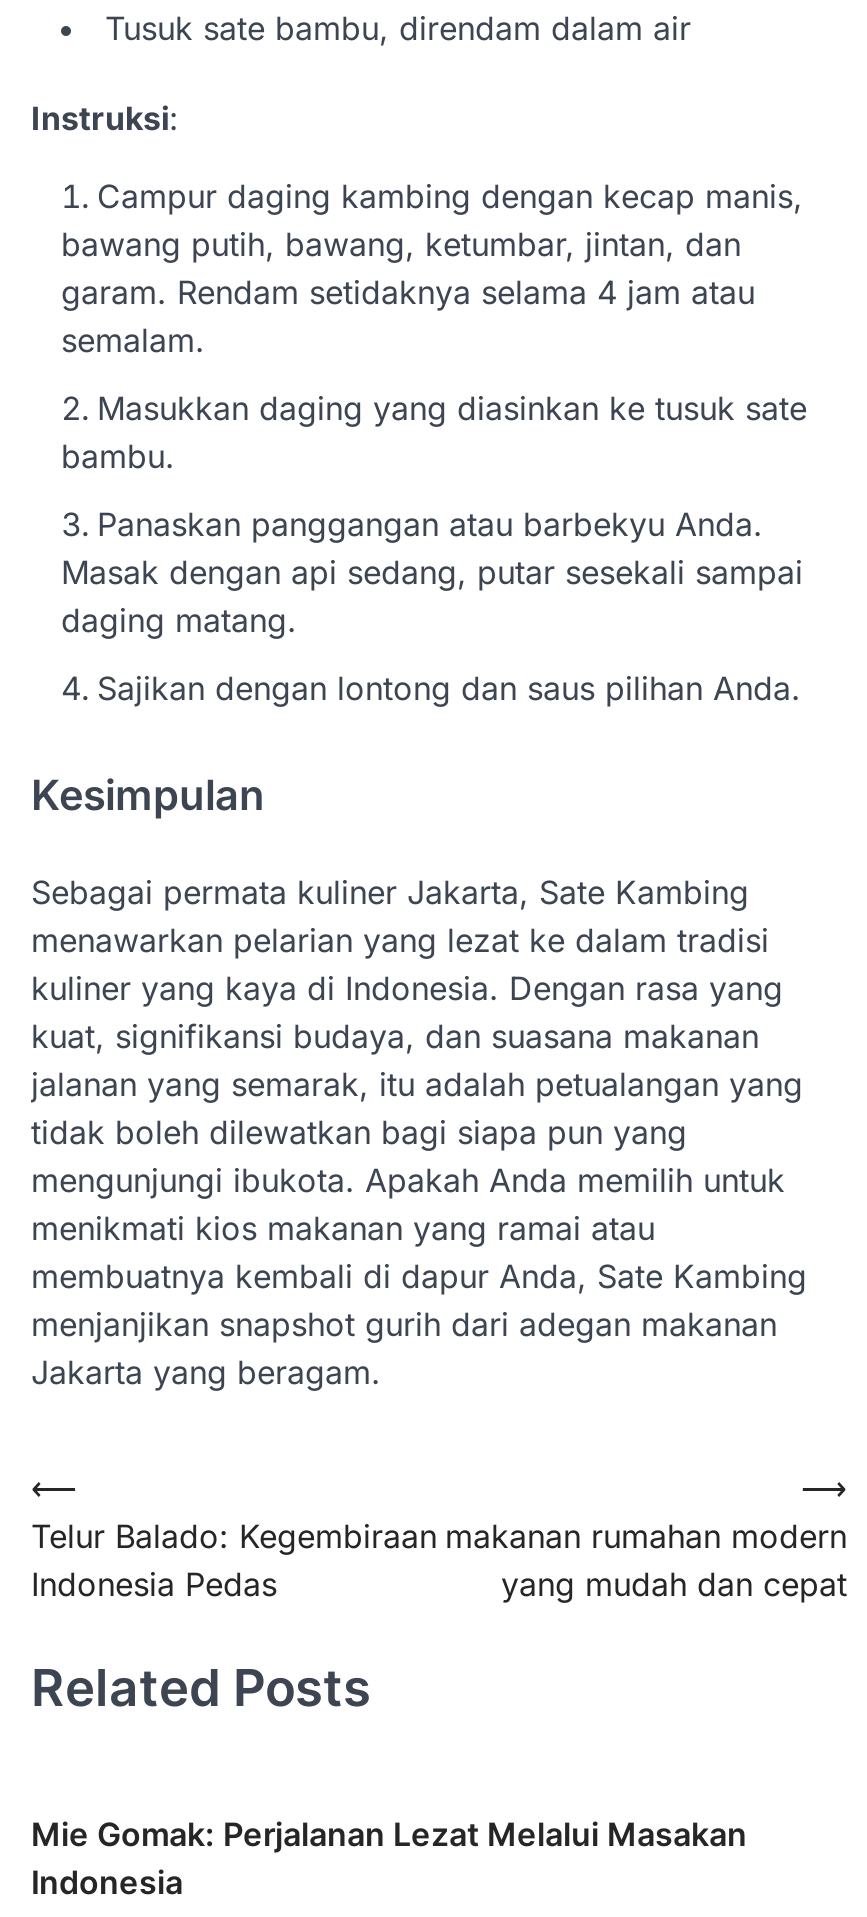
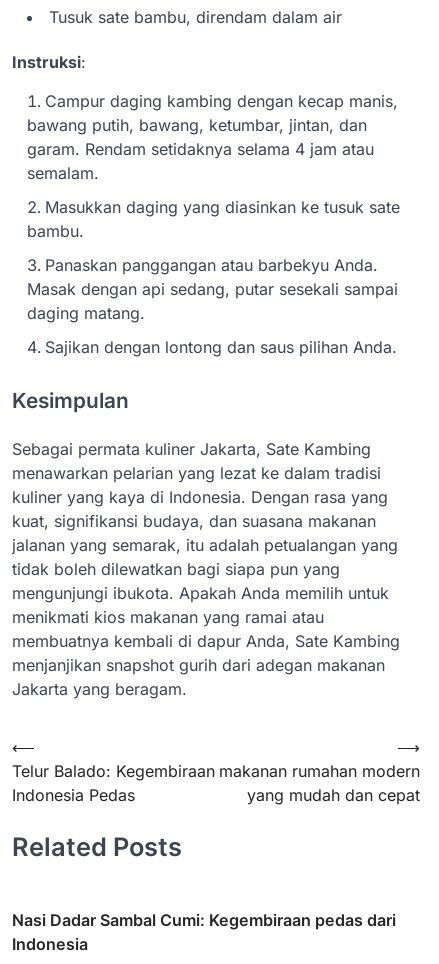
[31,1813,747,1853] Mie Gomak: Perjalanan Lezat Melalui Masakan -> [12,910,396,930] Nasi Dadar Sambal Cumi: Kegembiraan pedas dari

